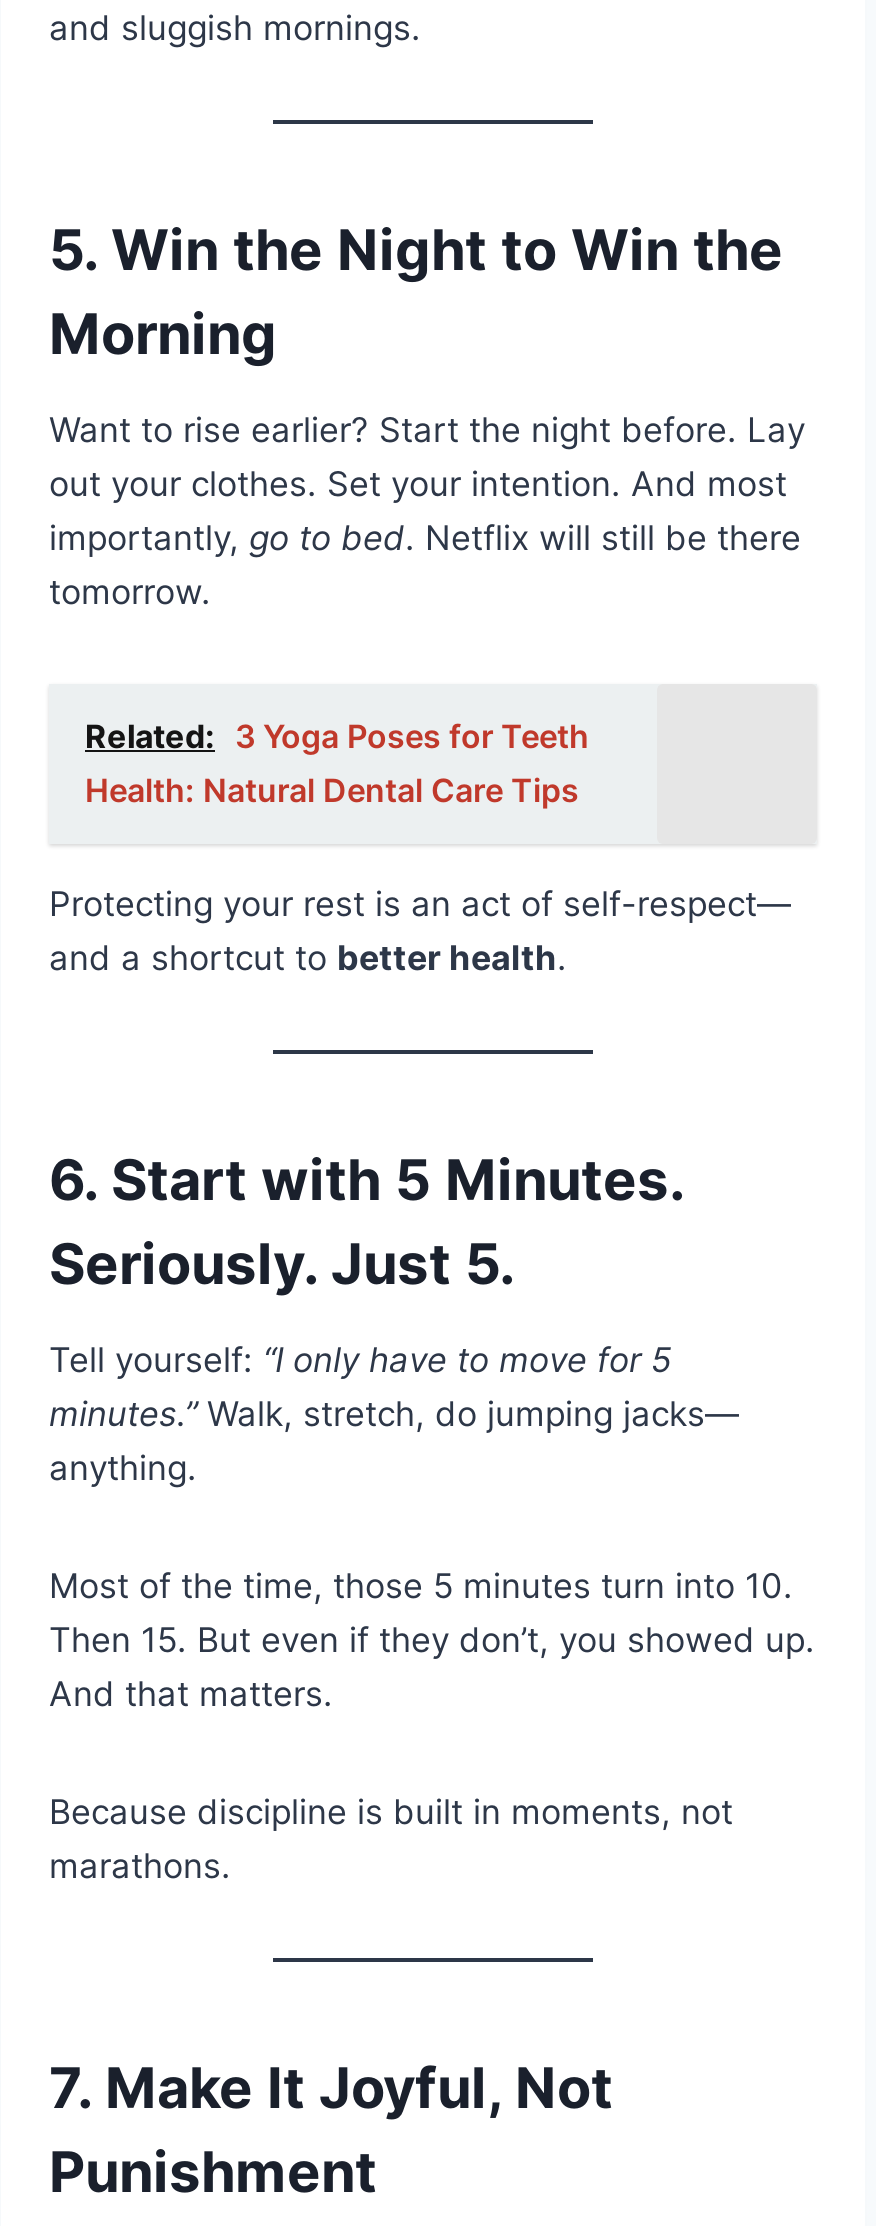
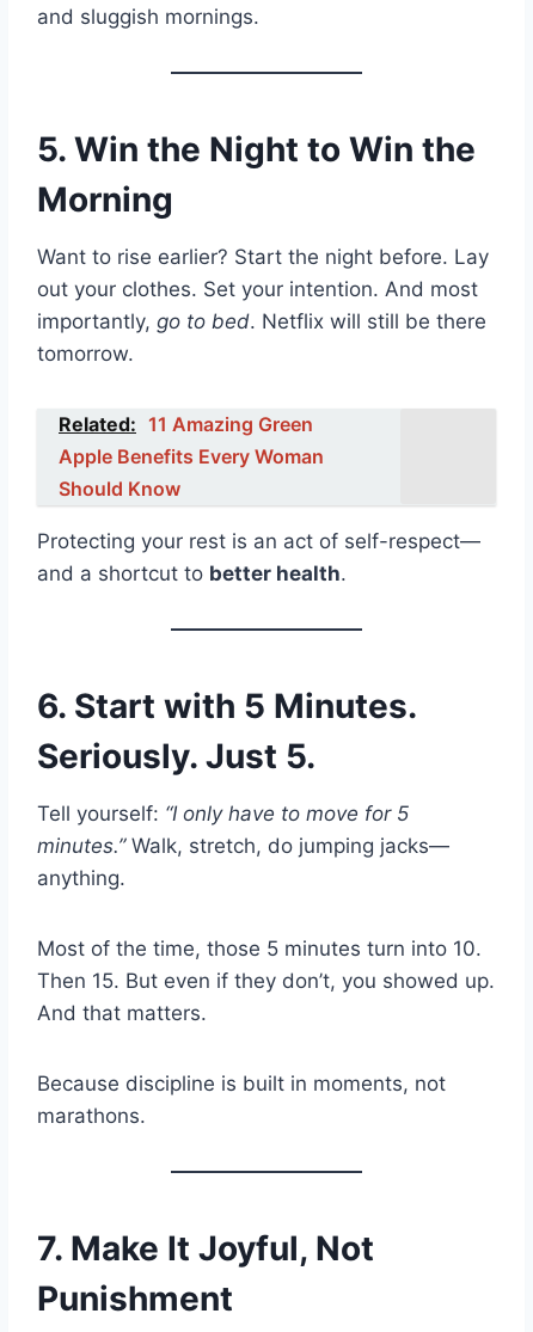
[85,715,589,809] Related: 3 Yoga Poses for Teeth | Health: Natural Dental Care Tips -> [59,412,324,500] Related: 11 Amazing Green | Apple Benefits Every Woman | Should Know

